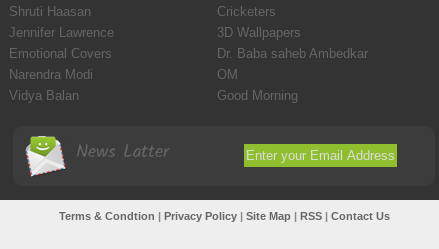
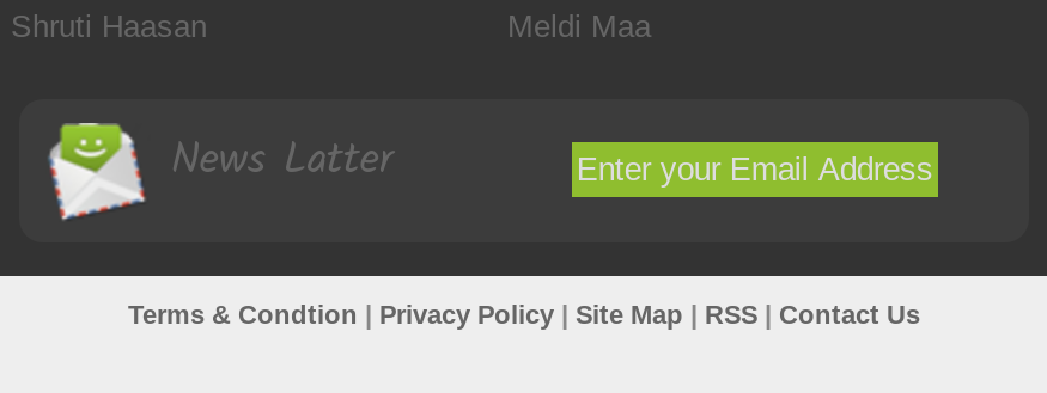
[9,4,368,103] Cricketers | Jennifer Lawrence | 3D Wallpapers | Emotional Covers | Dr. Baba saheb Ambedkar | Narendra Modi | OM | Vidya Balan | Good Morning -> [507,10,651,45] Meldi Maa

